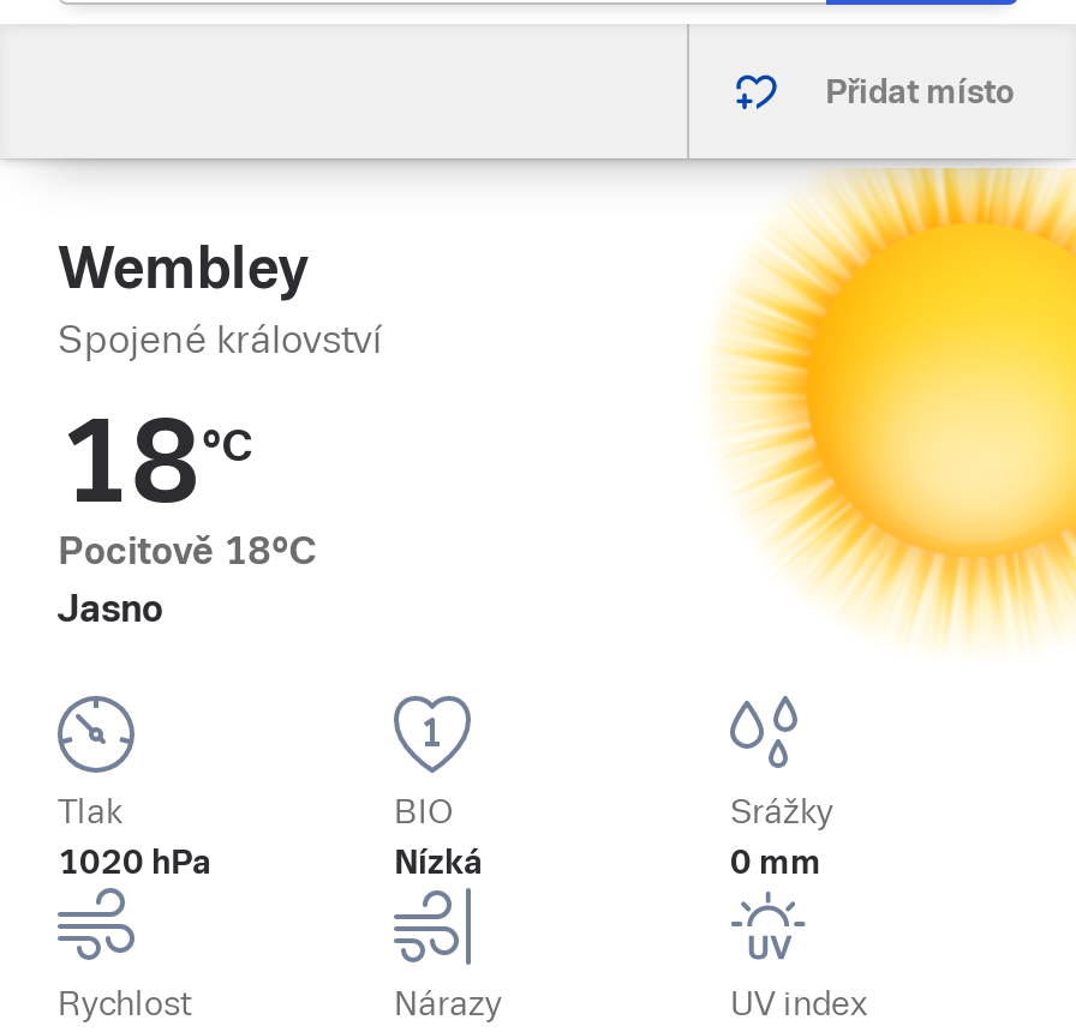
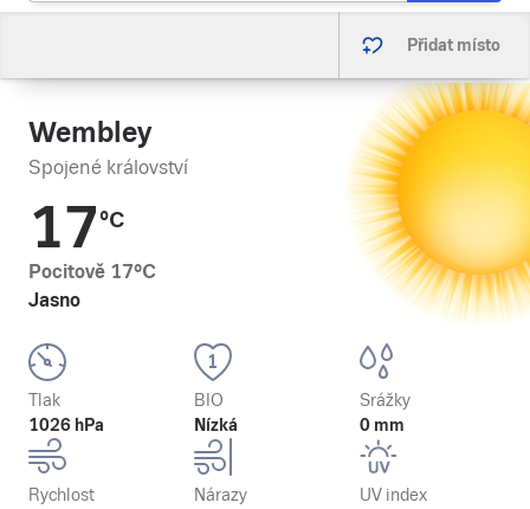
[58,396,252,528] 18°C -> [28,195,124,260] 17°C
[58,528,317,574] Pocitově 18°C -> [28,260,156,283] Pocitově 17°C
[58,842,211,881] 1020 hPa -> [28,415,104,434] 1026 hPa

